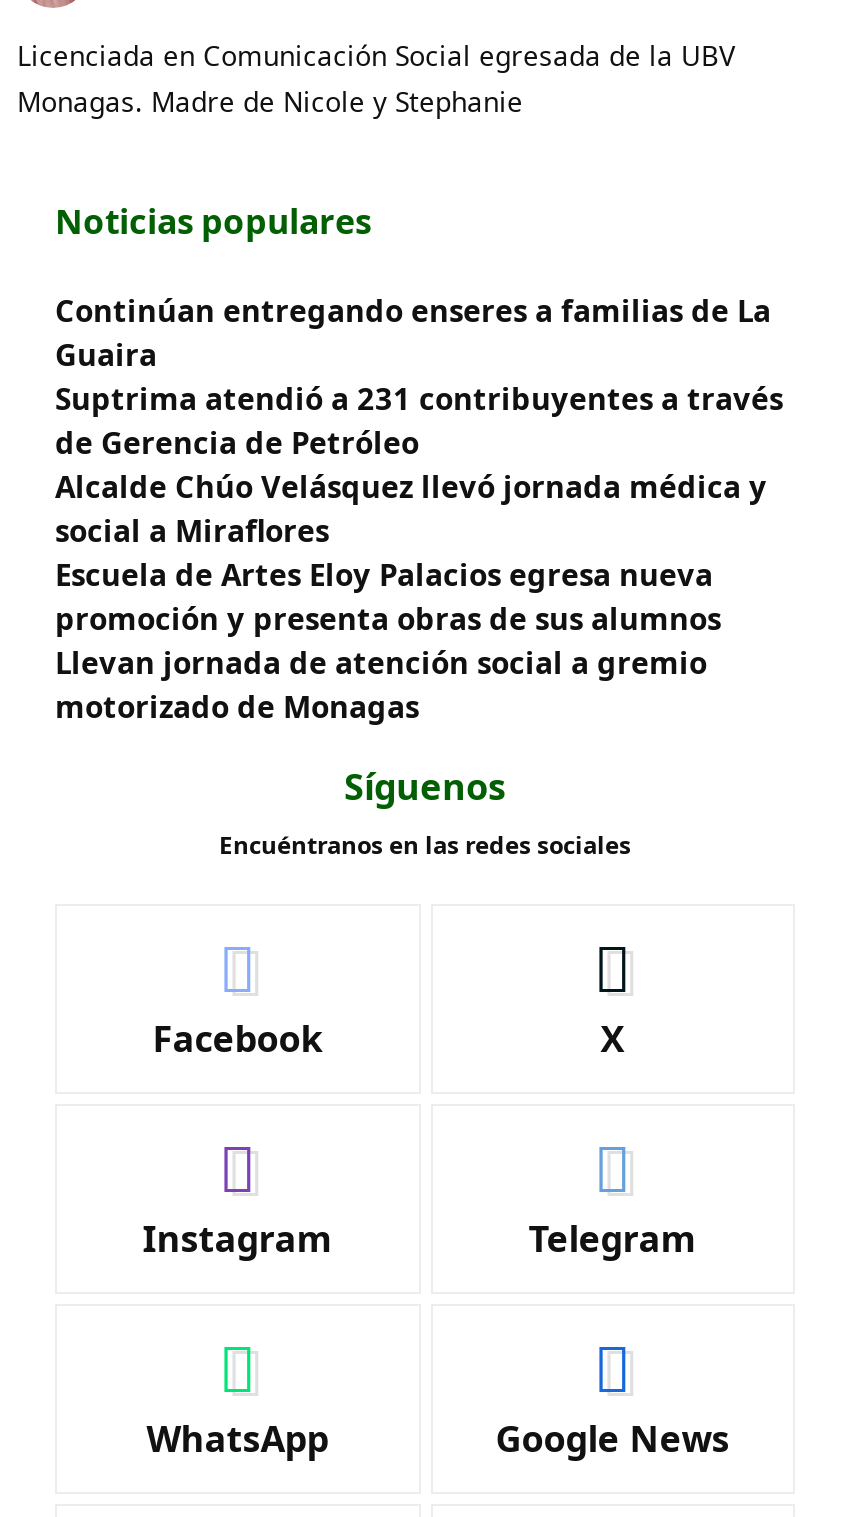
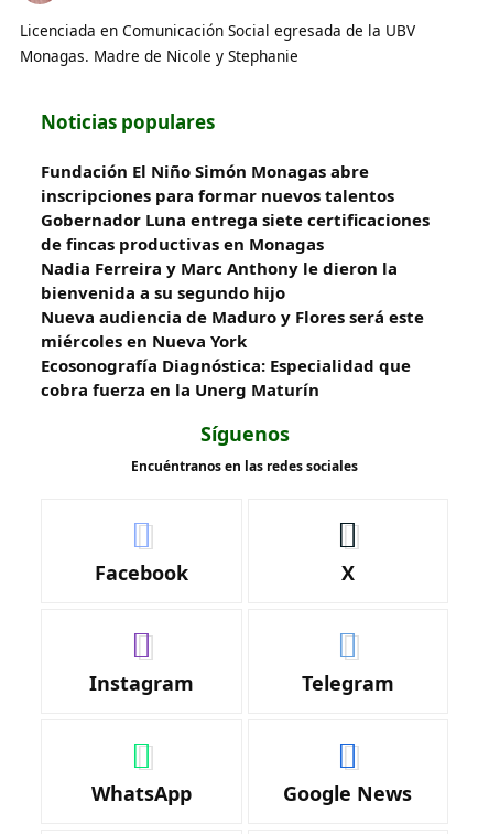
[55,289,783,725] Continúan entregando enseres a familias de La | Guaira | Suptrima atendió a 231 contribuyentes a través | de Gerencia de Petróleo | Alcalde Chúo Velásquez llevó jornada médica y | social a Miraflores | Escuela de Artes Eloy Palacios egresa nueva | promoción y presenta obras de sus alumnos | Llevan jornada de atención social a gremio | motorizado de Monagas -> [41,160,430,400] Fundación El Niño Simón Monagas abre | inscripciones para formar nuevos talentos | Gobernador Luna entrega siete certificaciones | de fincas productivas en Monagas | Nadia Ferreira y Marc Anthony le dieron la | bienvenida a su segundo hijo | Nueva audiencia de Maduro y Flores será este | miércoles en Nueva York | Ecosonografía Diagnóstica: Especialidad que | cobra fuerza en la Unerg Maturín

